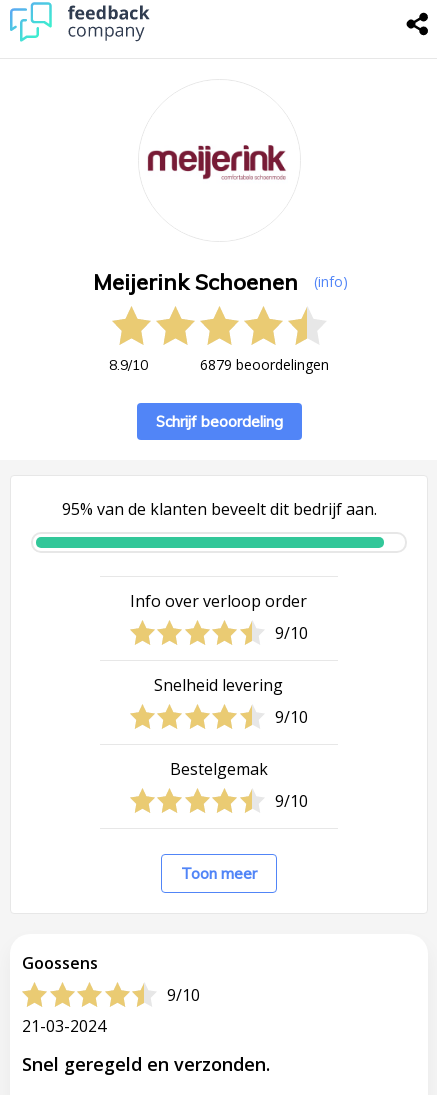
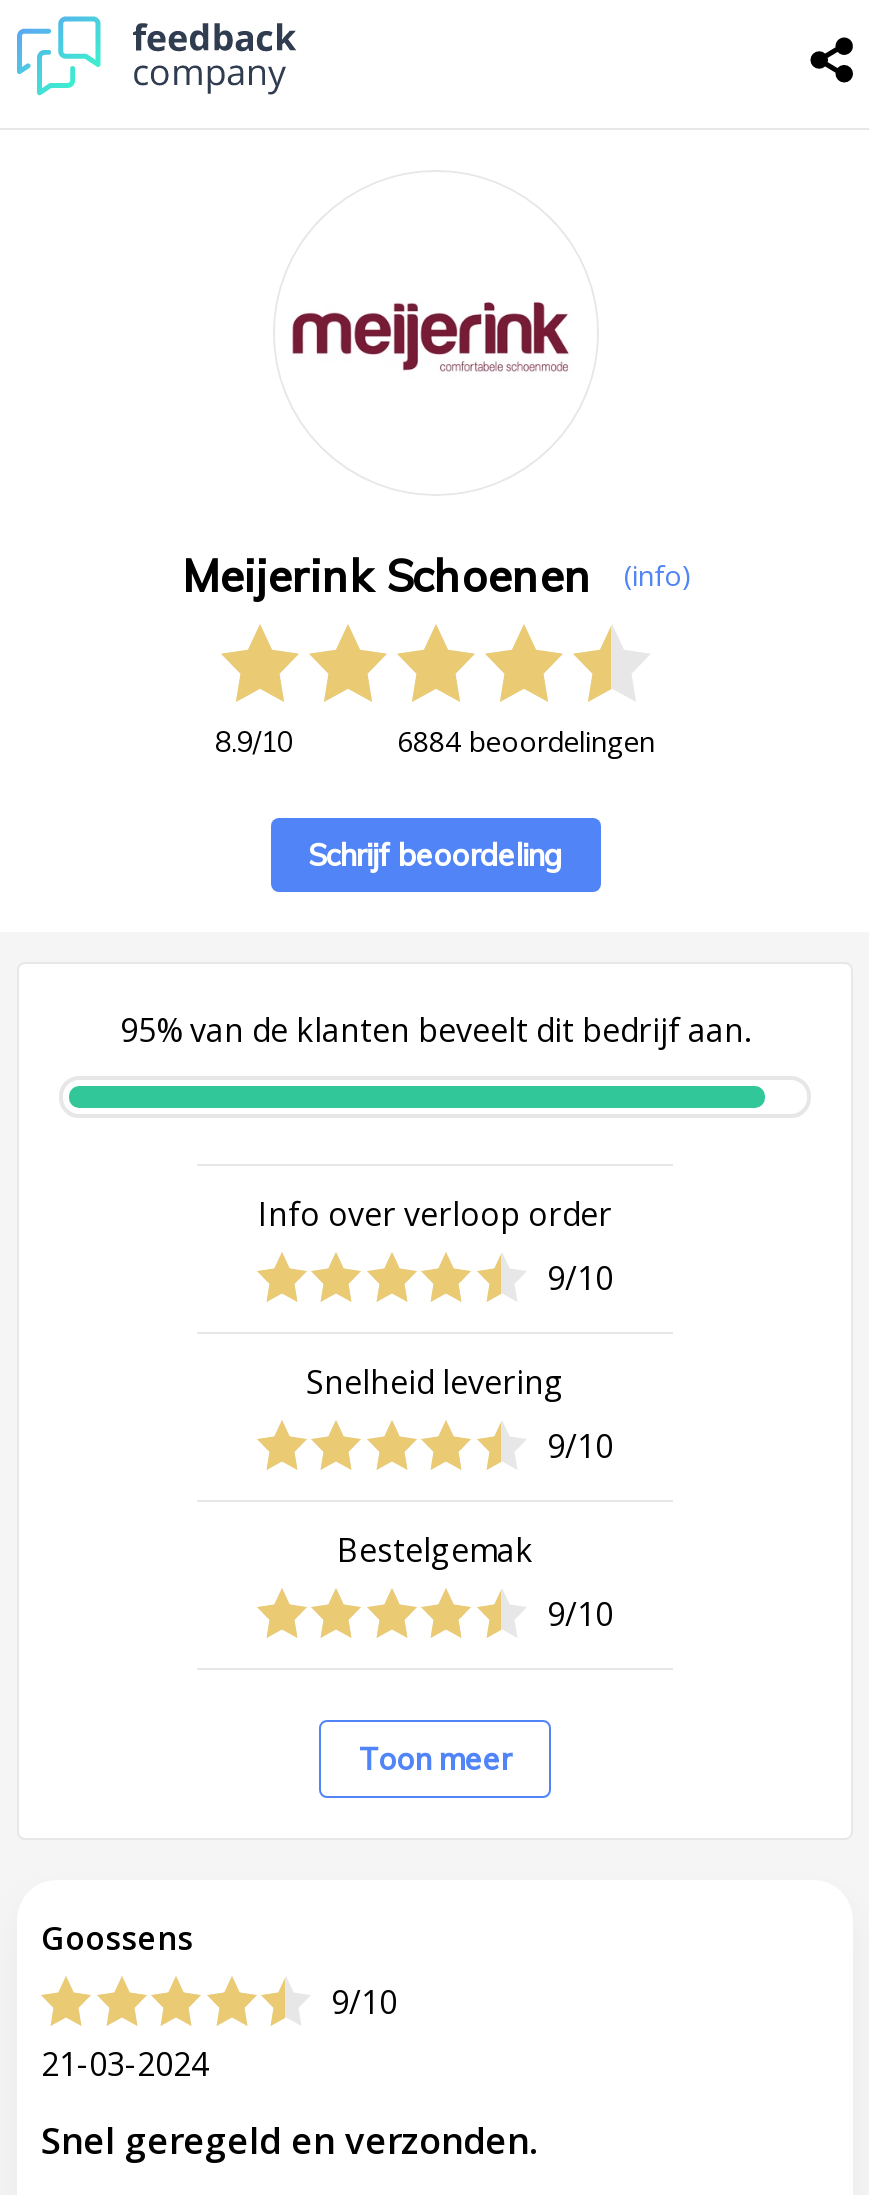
[200,355,329,374] 6879 beoordelingen -> [397,723,655,761] 6884 beoordelingen

